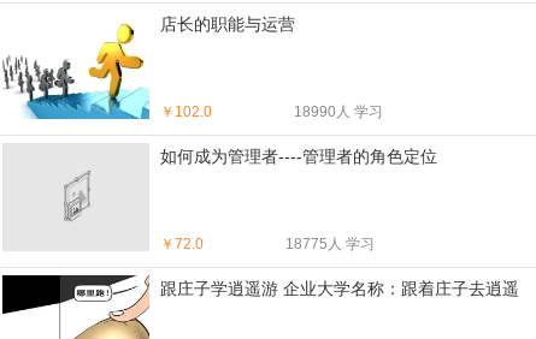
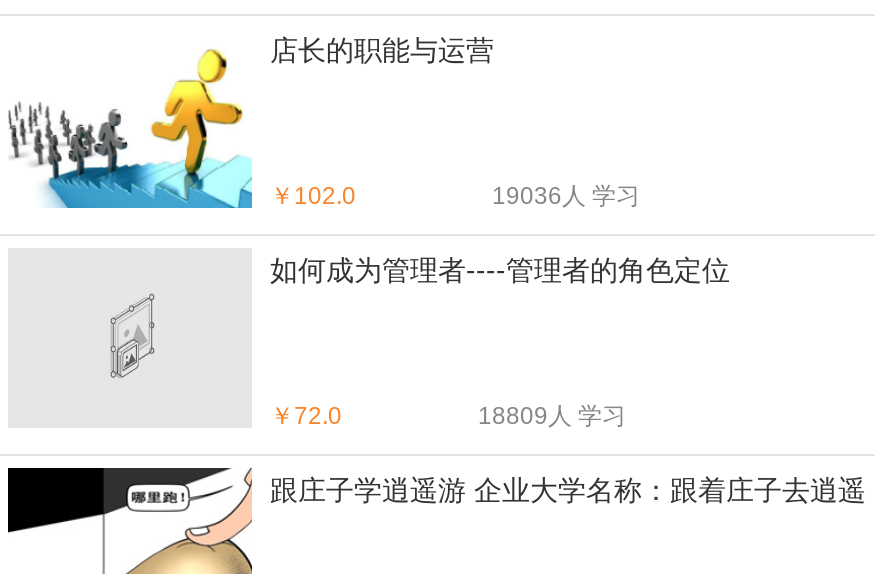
[294,103,383,120] 18990人 学习 -> [492,182,640,210] 19036人 学习
[285,236,375,252] 18775人 学习 -> [478,402,626,430] 18809人 学习

